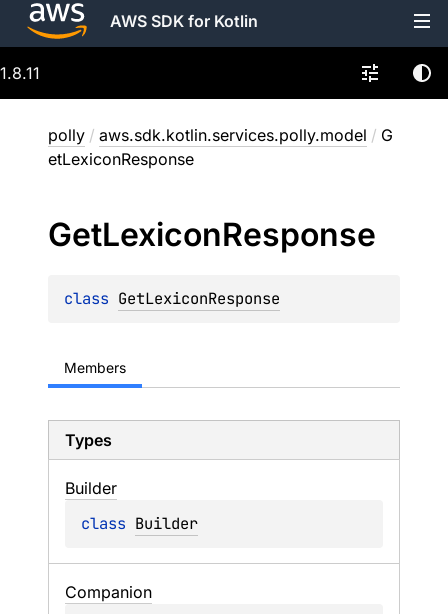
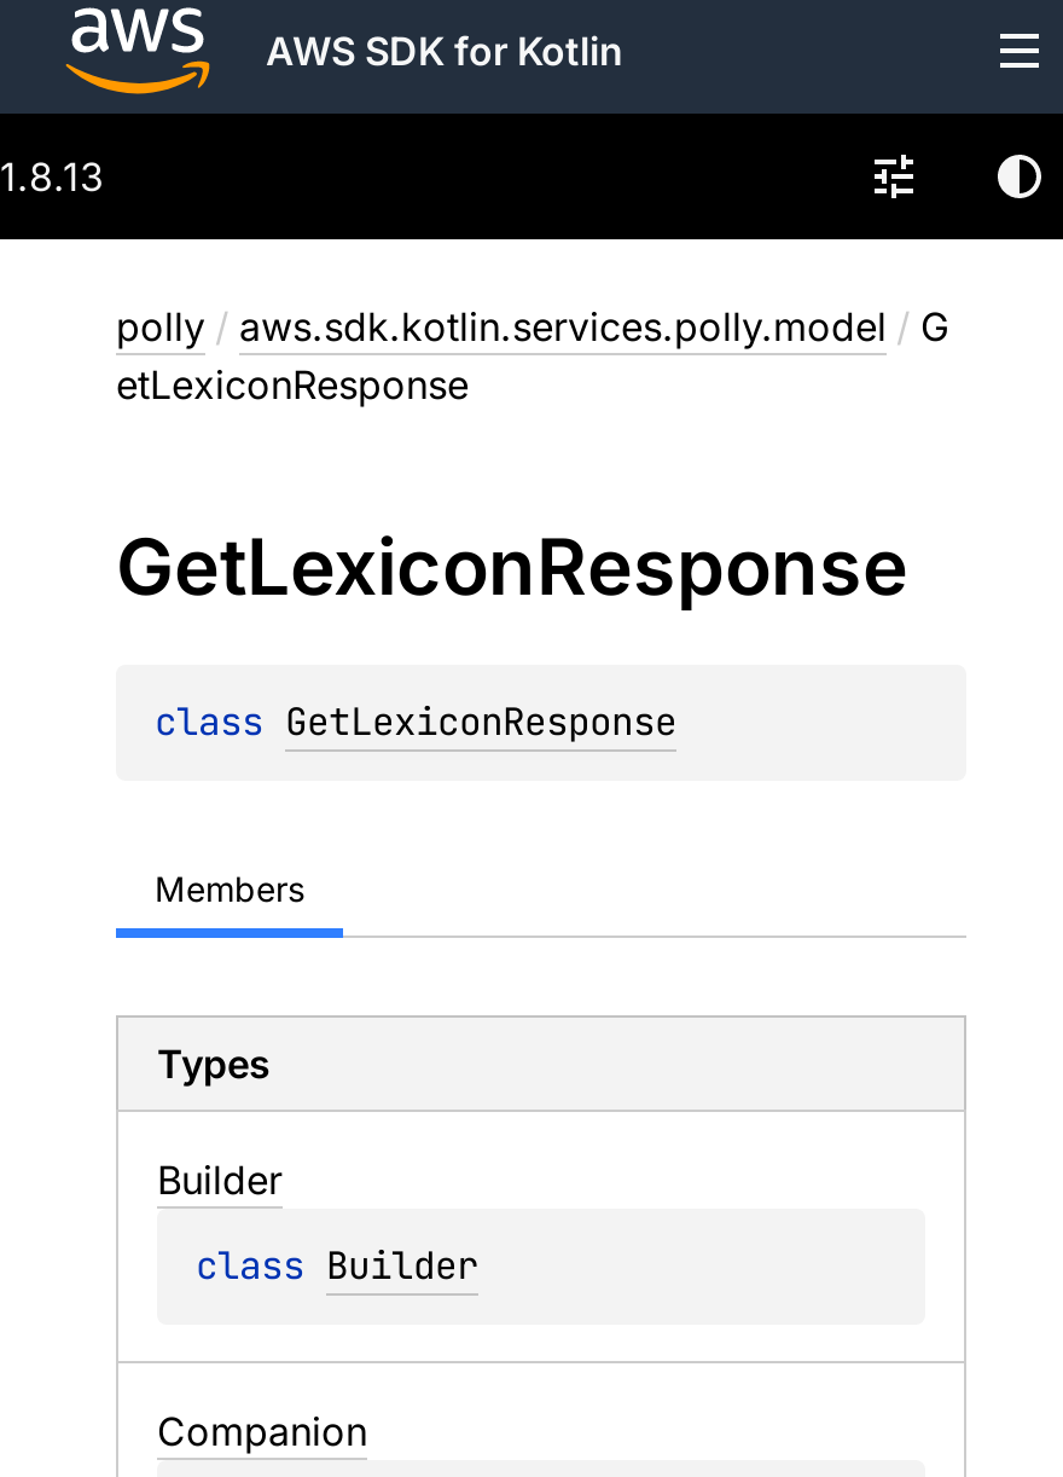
[0,63,40,83] 1.8.11 -> [0,152,104,201] 1.8.13

